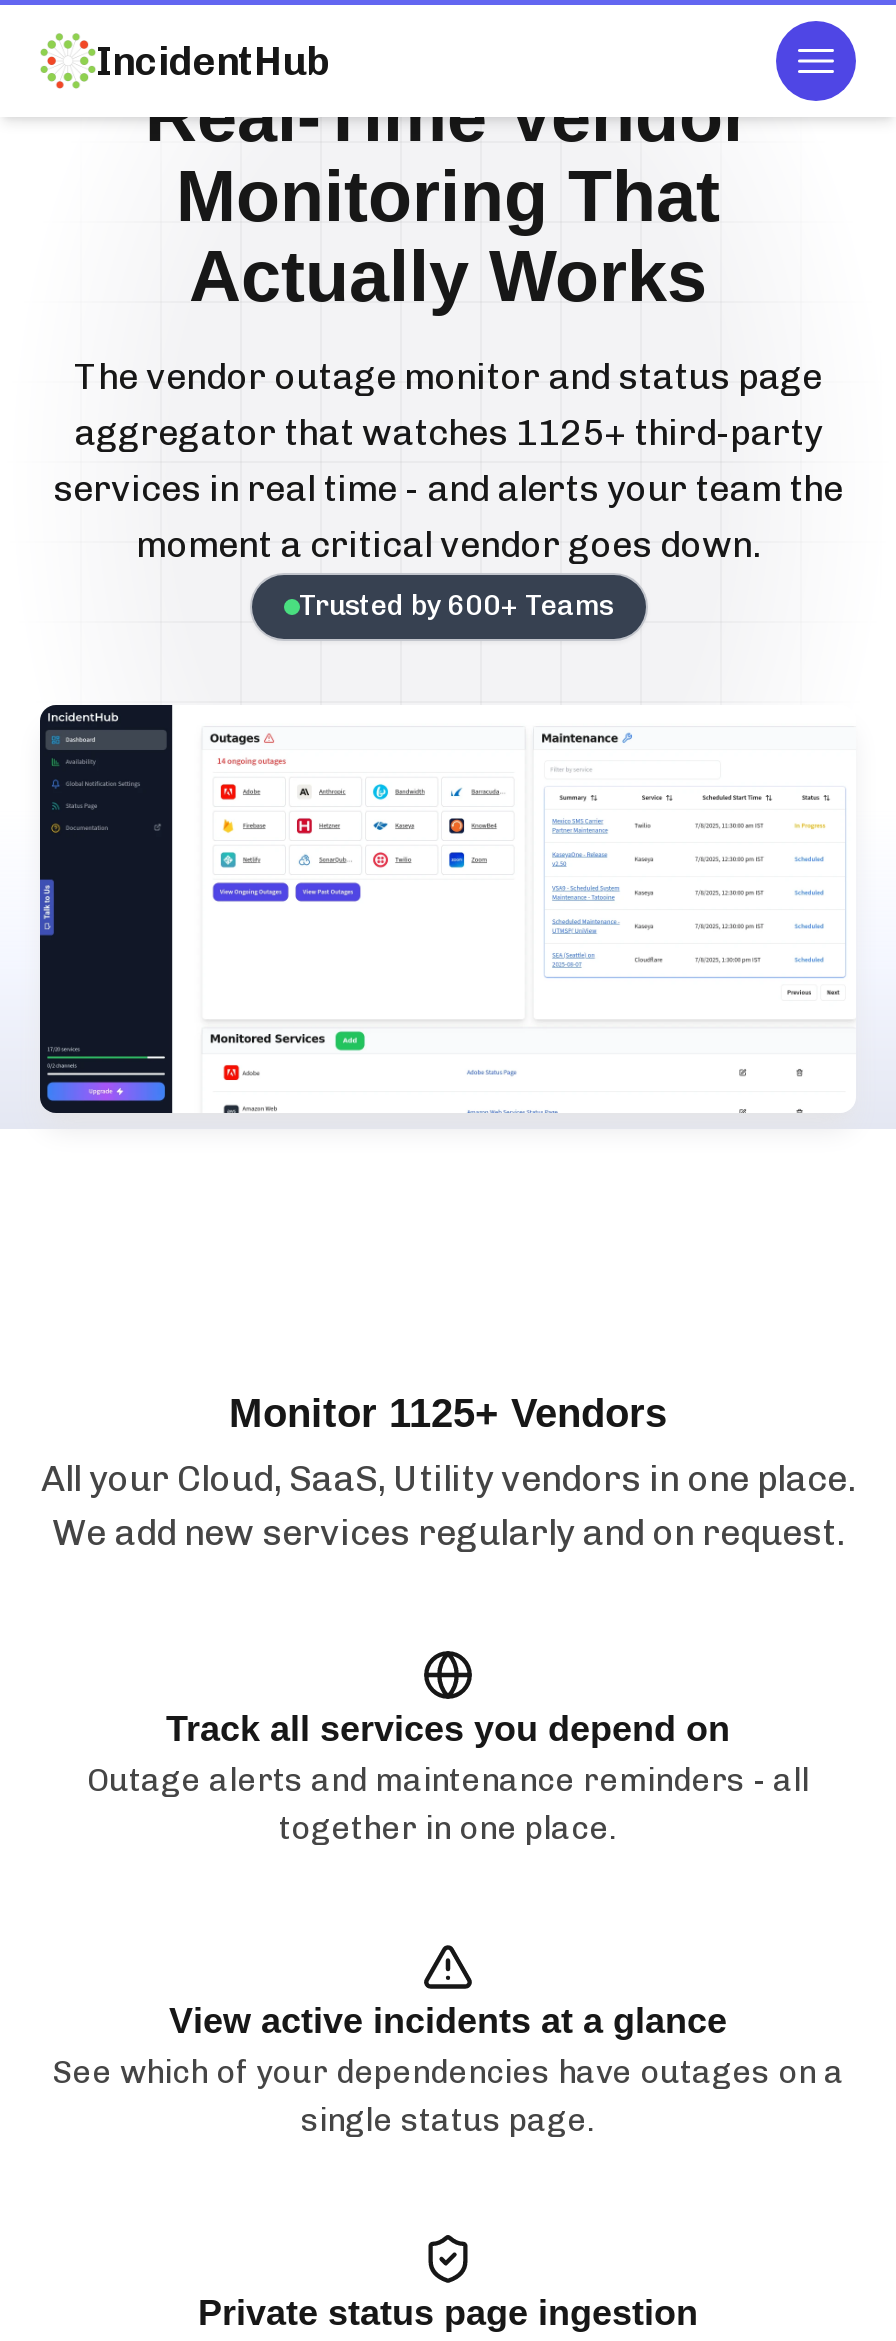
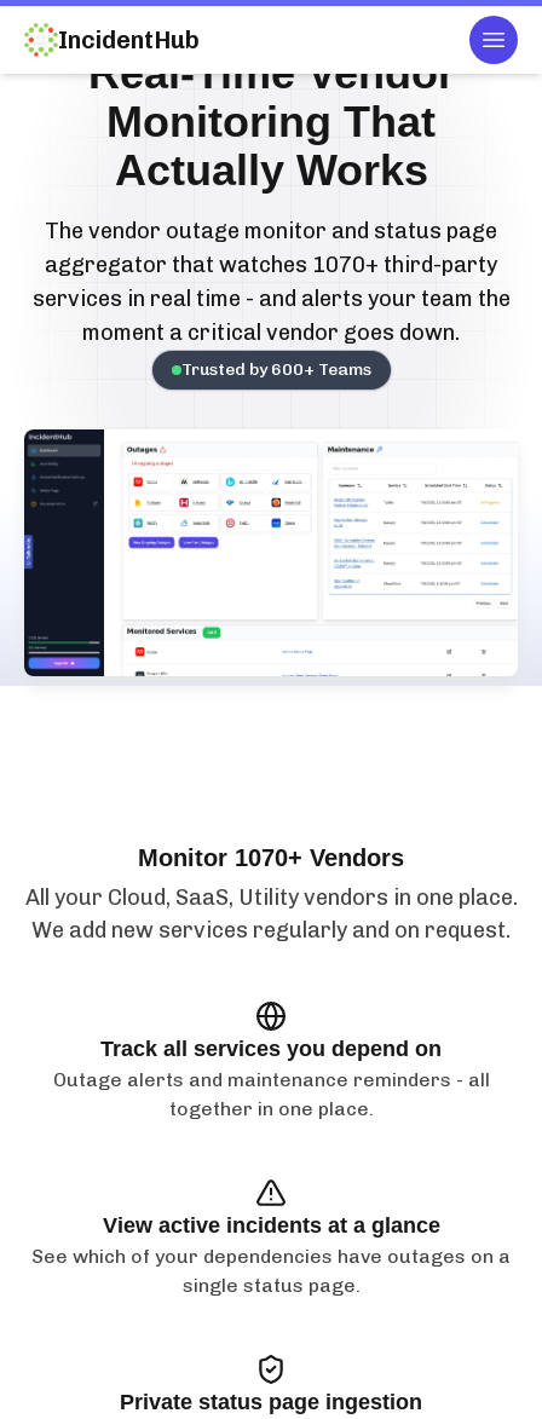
[74,411,822,455] aggregator that watches 1125+ third-party -> [45,252,497,278] aggregator that watches 1070+ third-party
[229,1391,667,1435] Monitor 1125+ Vendors -> [138,844,404,871] Monitor 1070+ Vendors

